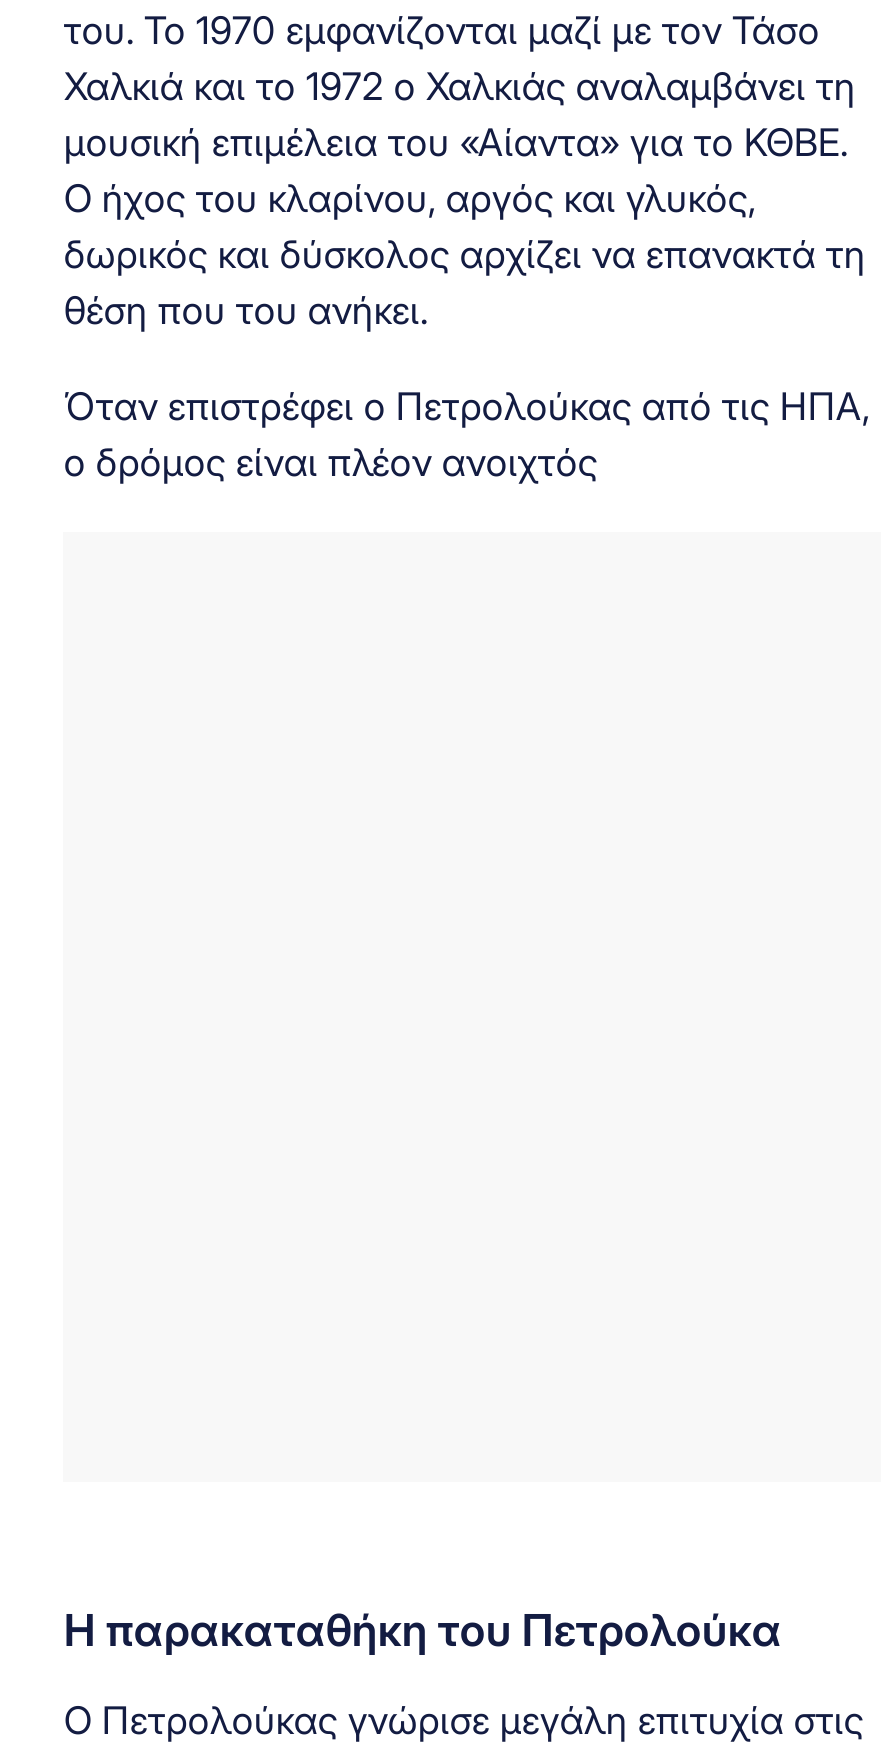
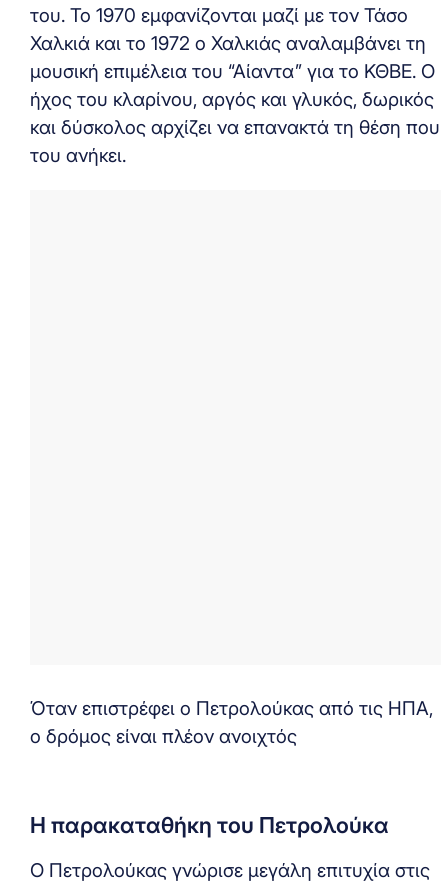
[64,119,866,333] μουσική επιμέλεια του «Αίαντα» για το ΚΘΒΕ. | Ο ήχος του κλαρίνου, αργός και γλυκός, | δωρικός και δύσκολος αρχίζει να επανακτά τη | θέση που του ανήκει. -> [30,60,440,167] μουσική επιμέλεια του “Αίαντα” για το ΚΘΒΕ. Ο | ήχος του κλαρίνου, αργός και γλυκός, δωρικός | και δύσκολος αρχίζει να επανακτά τη θέση που | του ανήκει.
moved [64,383,870,485] -> [30,697,433,748]: Όταν επιστρέφει ο Πετρολούκας από τις ΗΠΑ, | ο δρόμος είναι πλέον ανοιχτός

